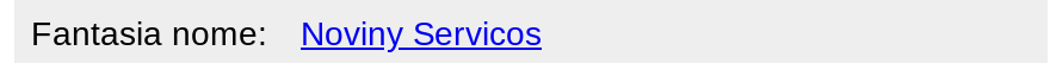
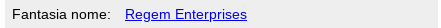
[301,14,542,52] Noviny Servicos -> [125,6,247,22] Regem Enterprises

